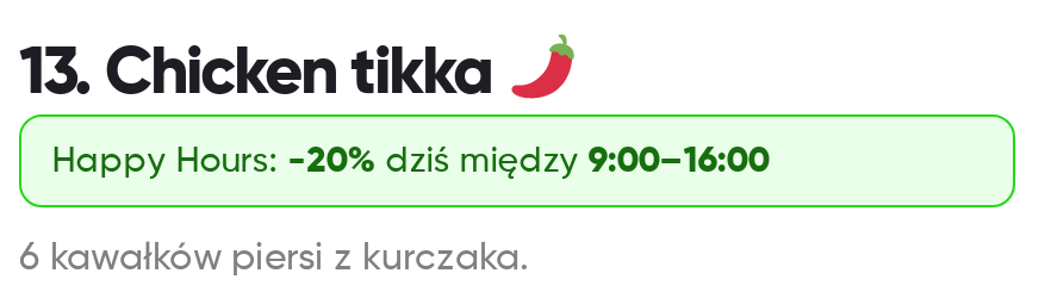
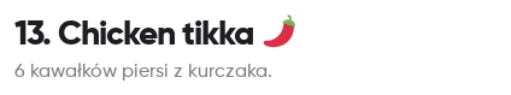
[52,143,769,179] Happy Hours: -20% dziś między 9:00–16:00 -> none

